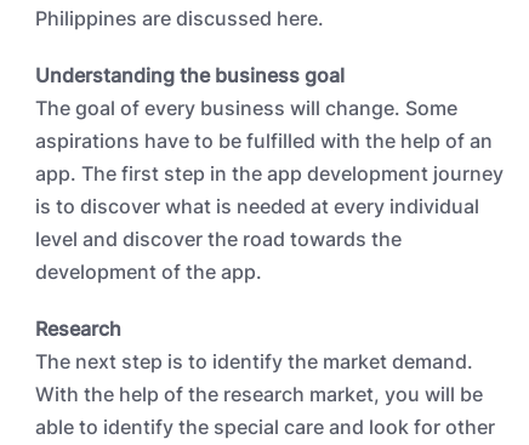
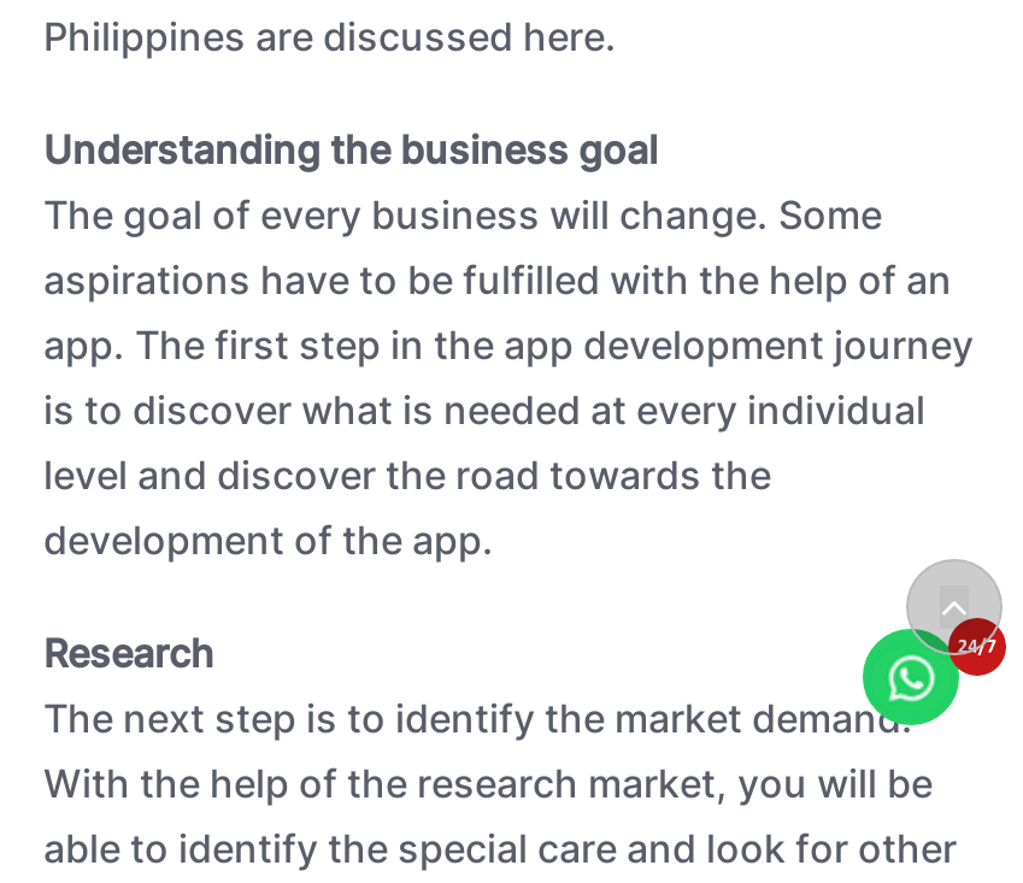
none -> [860,557,1010,728] [image]

